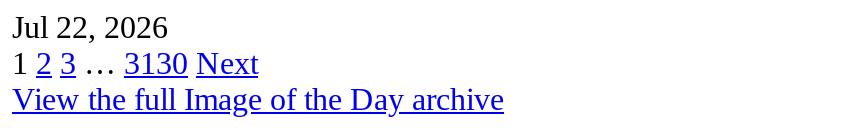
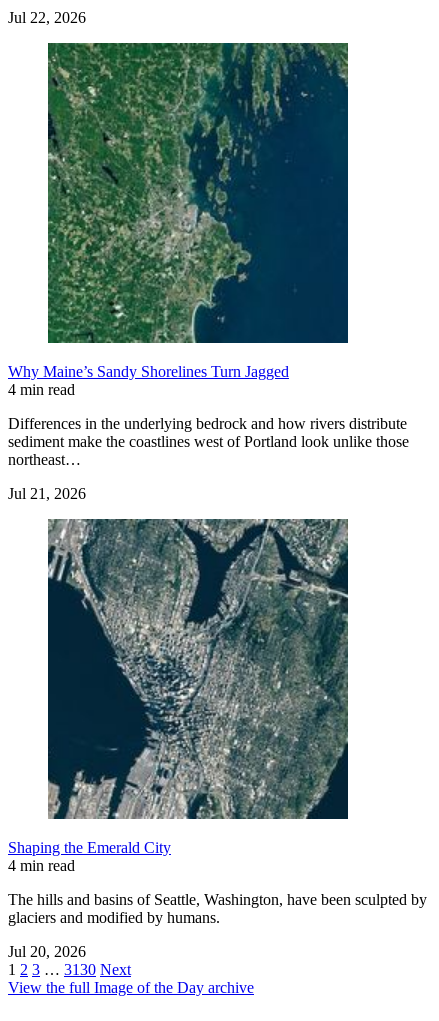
none -> [8,42,409,502] [image] | Why Maine’s Sandy Shorelines Turn Jagged | 4 min read | Differences in the underlying bedrock and how rivers distribute | sediment make the coastlines west of Portland look unlike those | northeast… | Jul 21, 2026
none -> [8,518,427,960] [image] | Shaping the Emerald City | 4 min read | The hills and basins of Seattle, Washington, have been sculpted by | glaciers and modified by humans. | Jul 20, 2026

